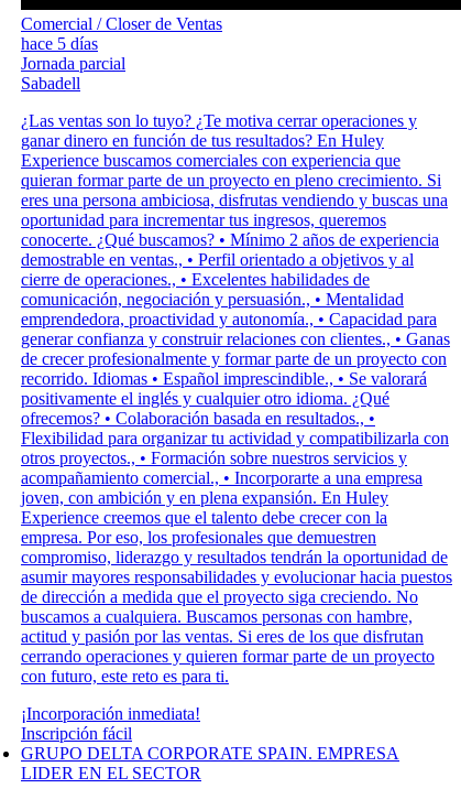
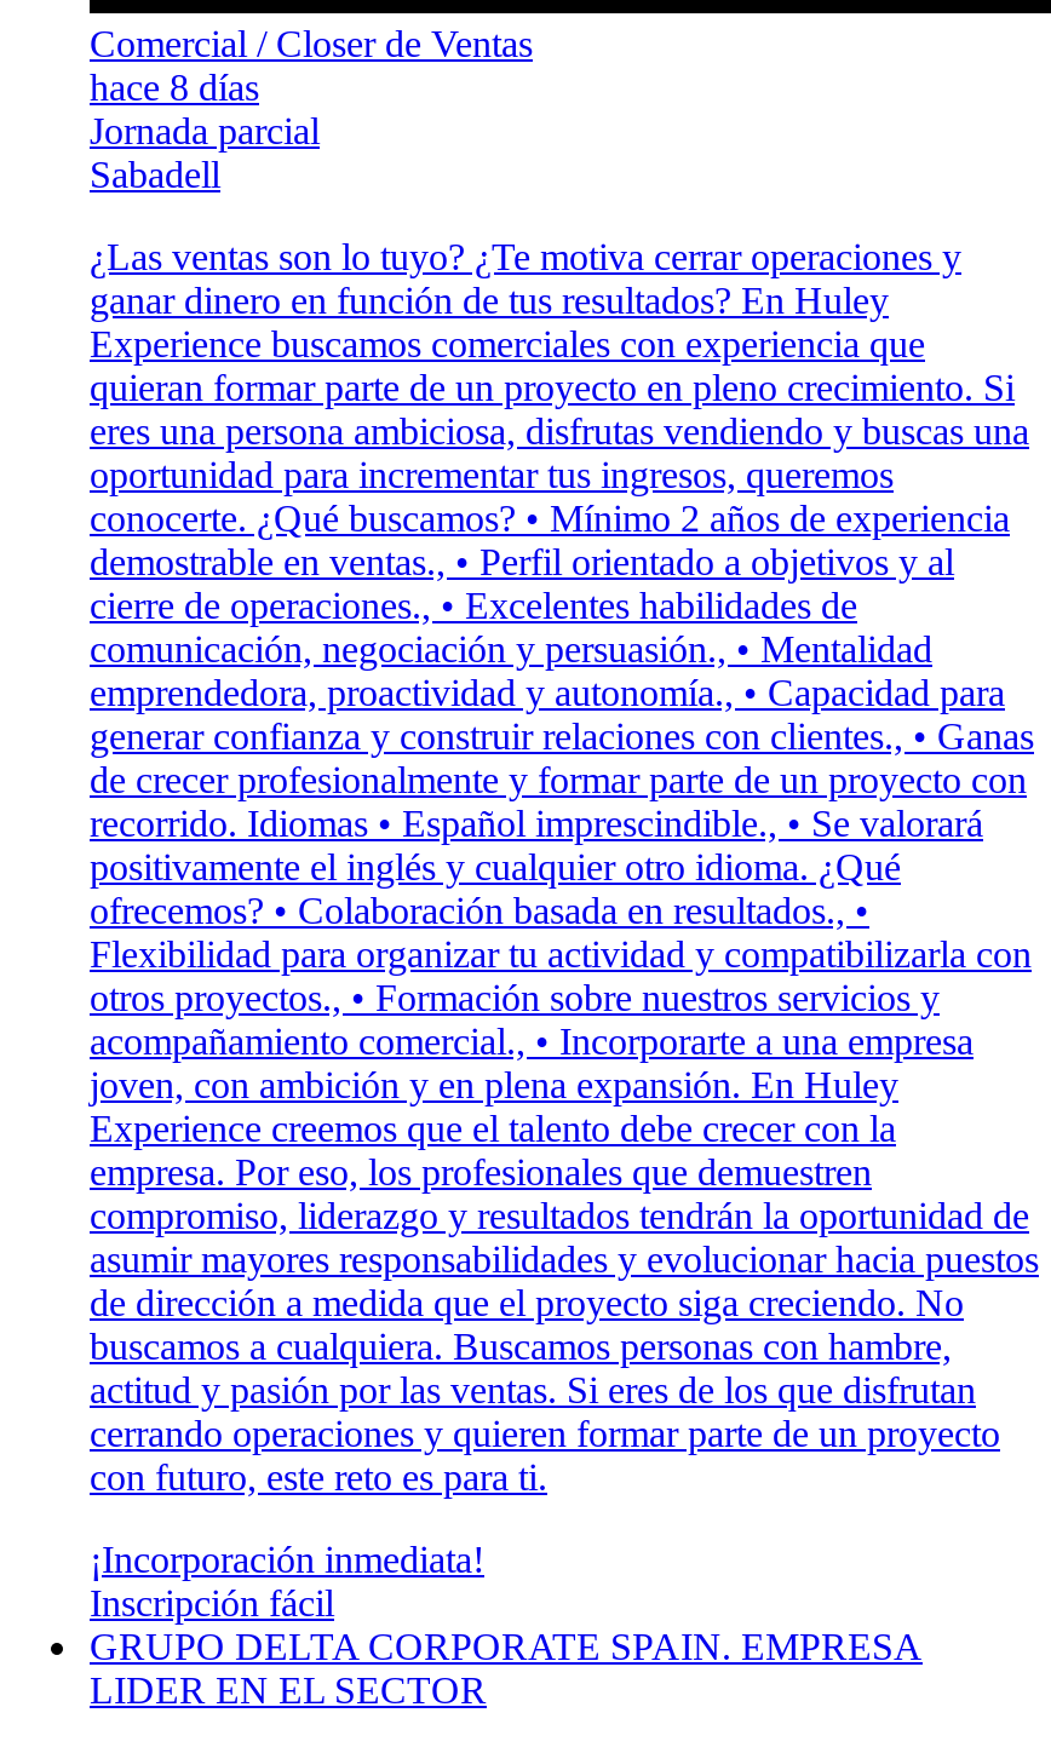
[21,34,98,53] hace 5 días -> [90,66,259,107] hace 8 días

